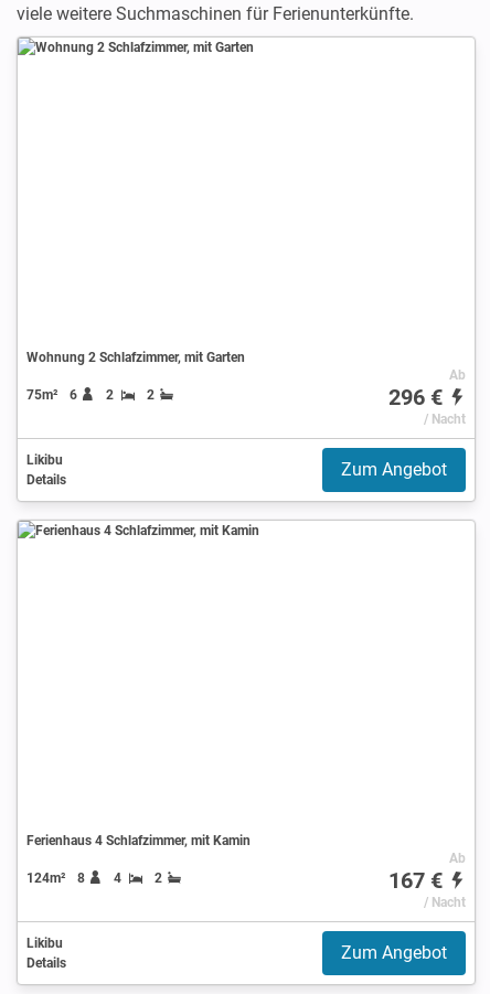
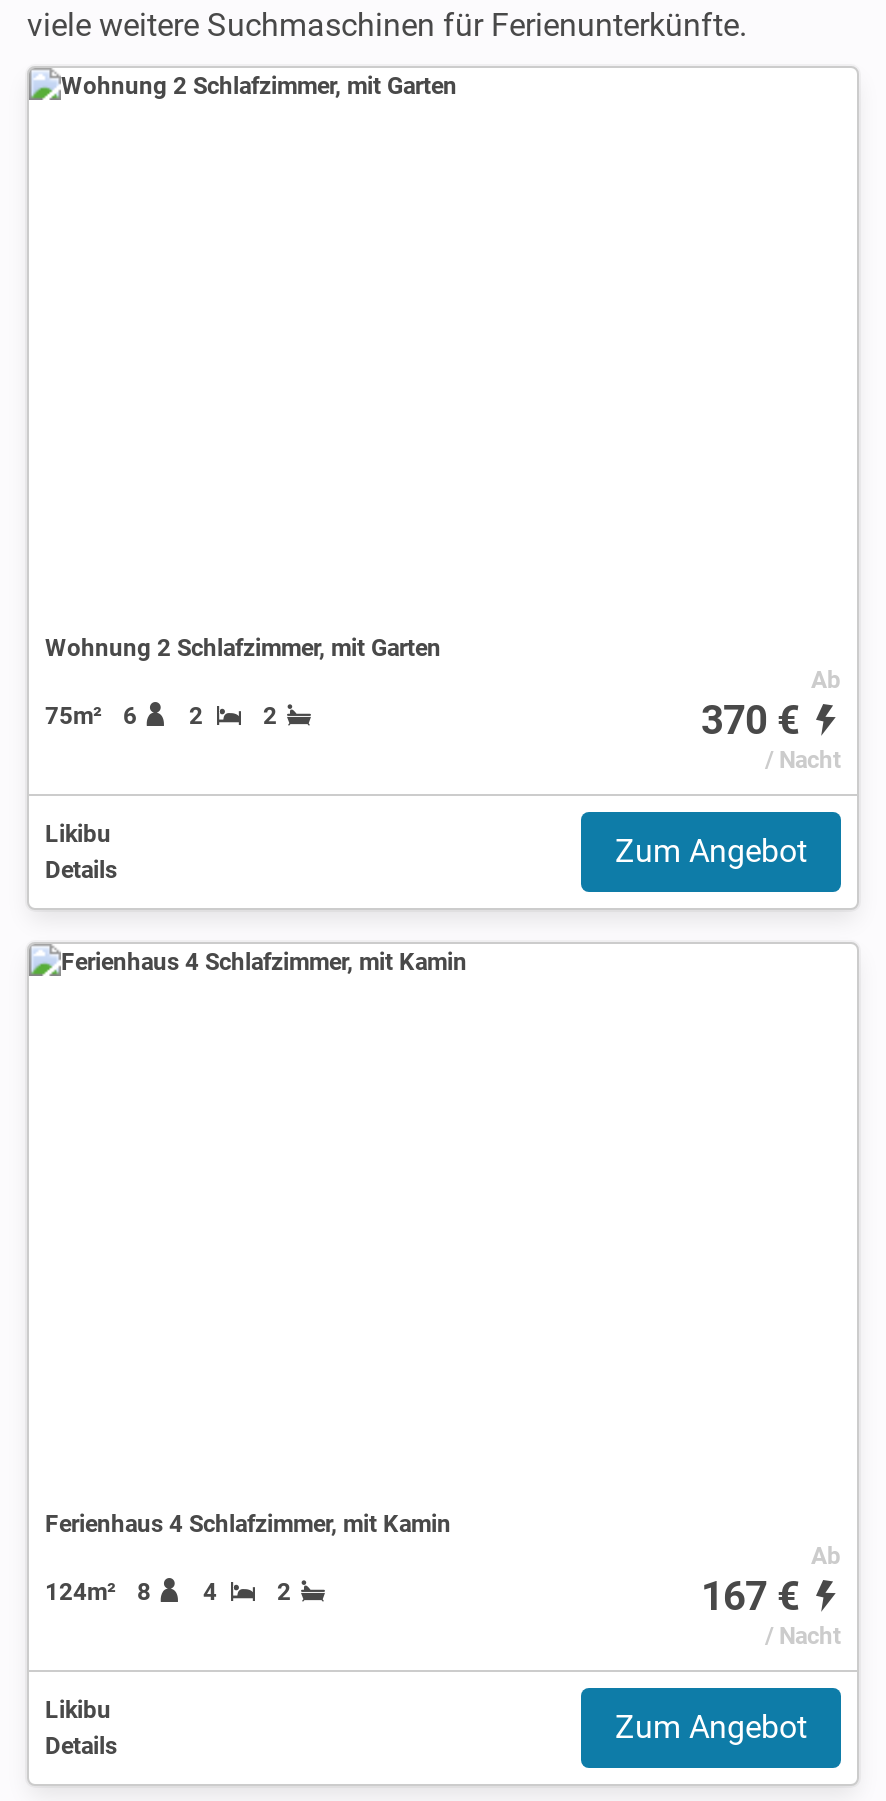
[388,384,448,410] 296 € -> [701,696,809,744] 370 €

